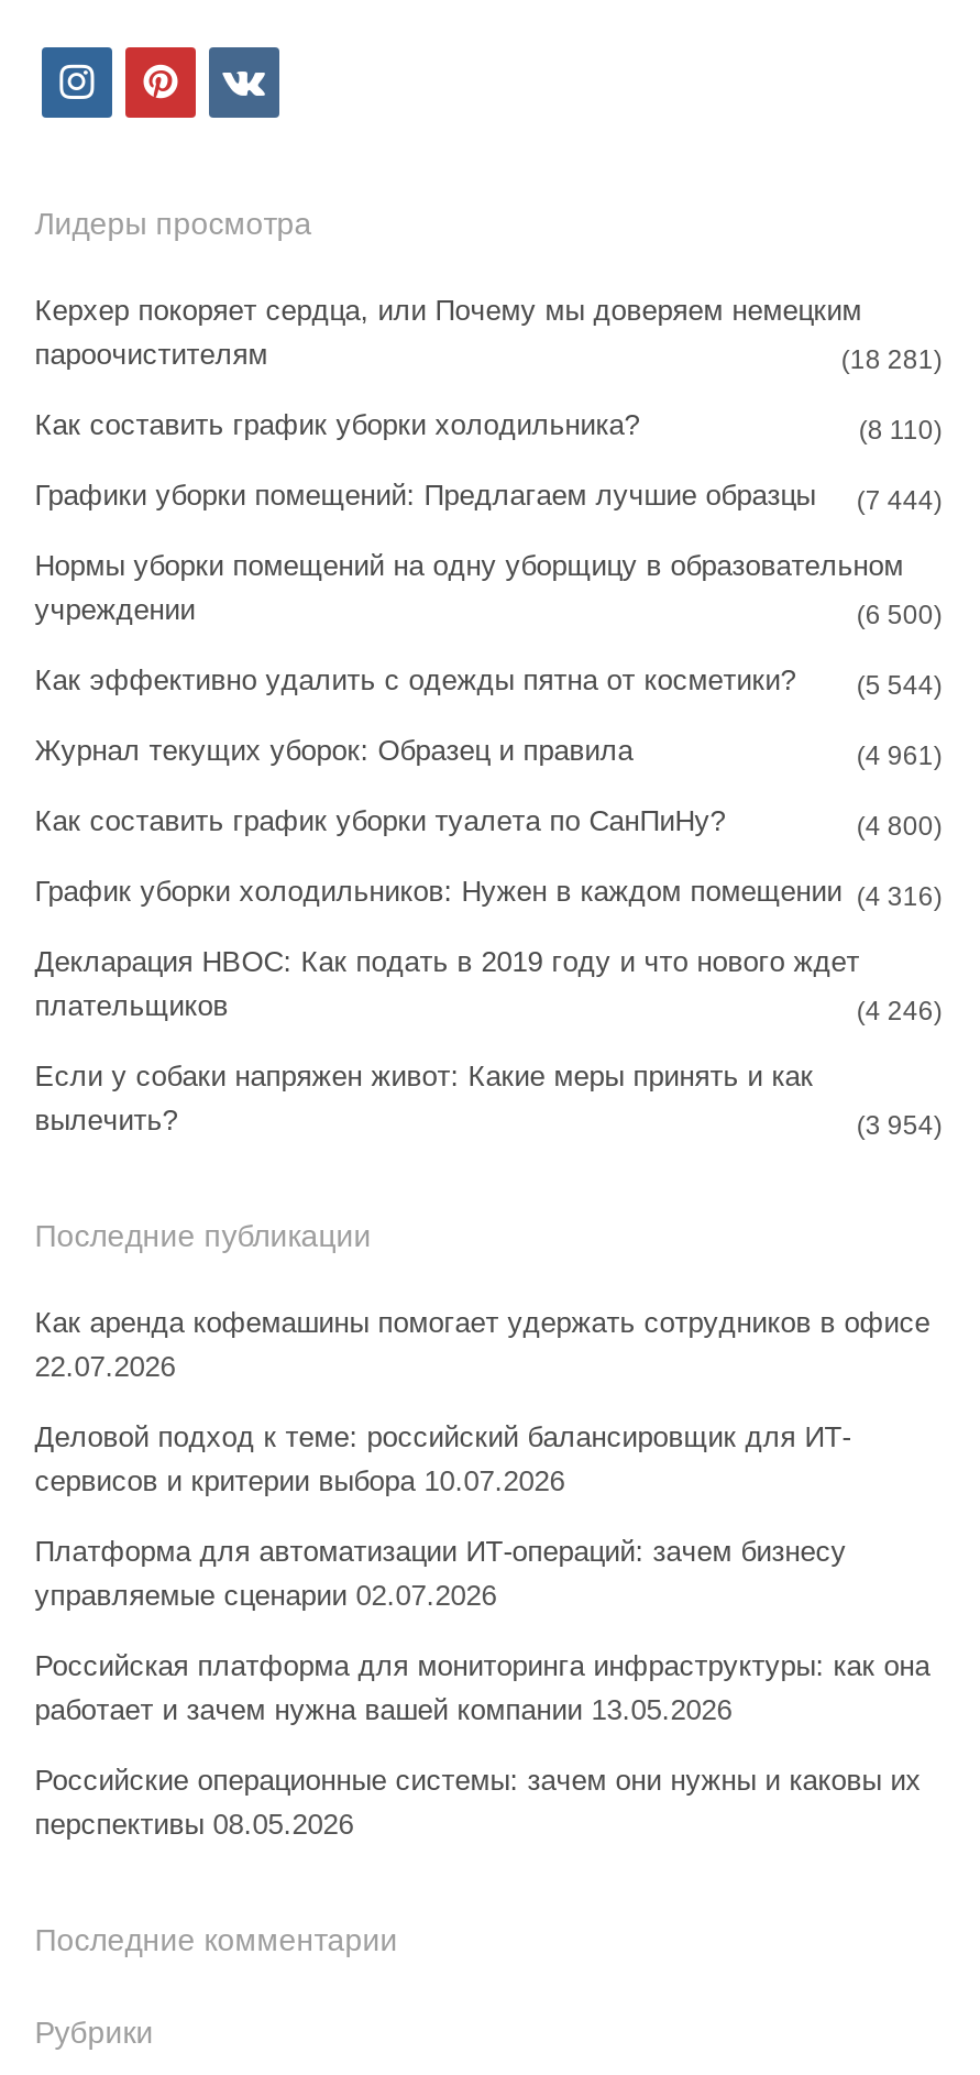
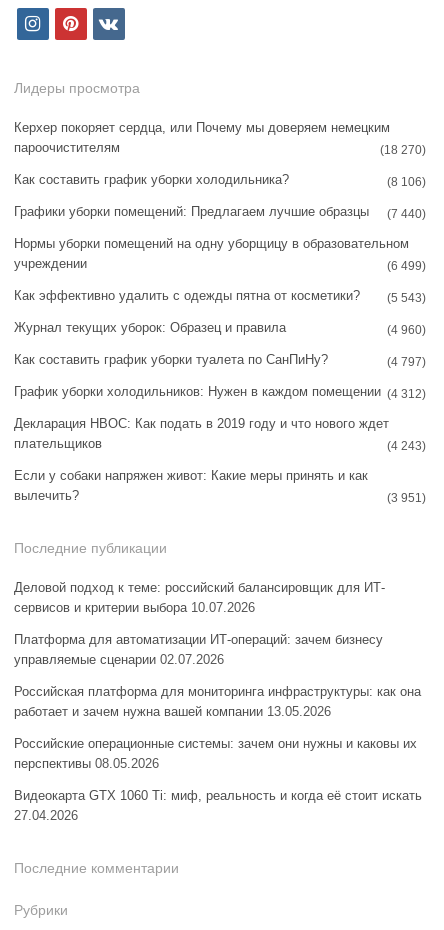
[841,344,942,375] (18 281) -> [380,143,426,157] (18 270)
[859,415,942,446] (8 110) -> [387,175,426,189] (8 106)
[856,485,942,516] (7 444) -> [387,207,426,221] (7 440)
[856,600,942,630] (6 500) -> [387,259,426,273] (6 499)
[35,663,942,701] Как эффективно удалить с одежды пятна от косметики? (5 544) -> [14,288,426,305] Как эффективно удалить с одежды пятна от косметики? (5 543)
[856,740,942,771] (4 961) -> [387,323,426,337] (4 960)
[856,811,942,842] (4 800) -> [387,355,426,369] (4 797)
[35,875,942,912] График уборки холодильников: Нужен в каждом помещении (4 316) -> [14,384,426,401] График уборки холодильников: Нужен в каждом помещении (4 312)
[856,996,942,1026] (4 246) -> [387,439,426,453] (4 243)
[856,1110,942,1141] (3 954) -> [387,491,426,505] (3 951)
[35,1306,930,1383] Как аренда кофемашины помогает удержать сотрудников в офисе | 22.07.2026 -> none
moved [35,1420,930,1841] -> [14,580,421,771]: Деловой подход к теме: российский балансировщик для ИТ- | сервисов и критерии выбора 10.07.2026 | Платформа для автоматизации ИТ-операций: зачем бизнесу | управляемые сценарии 02.07.2026 | Российская платформа для мониторинга инфраструктуры: как она | работает и зачем нужна вашей компании 13.05.2026 | Российские операционные системы: зачем они нужны и каковы их | перспективы 08.05.2026
none -> [14,788,422,823] Видеокарта GTX 1060 Ti: миф, реальность и когда её стоит искать | 27.04.2026

